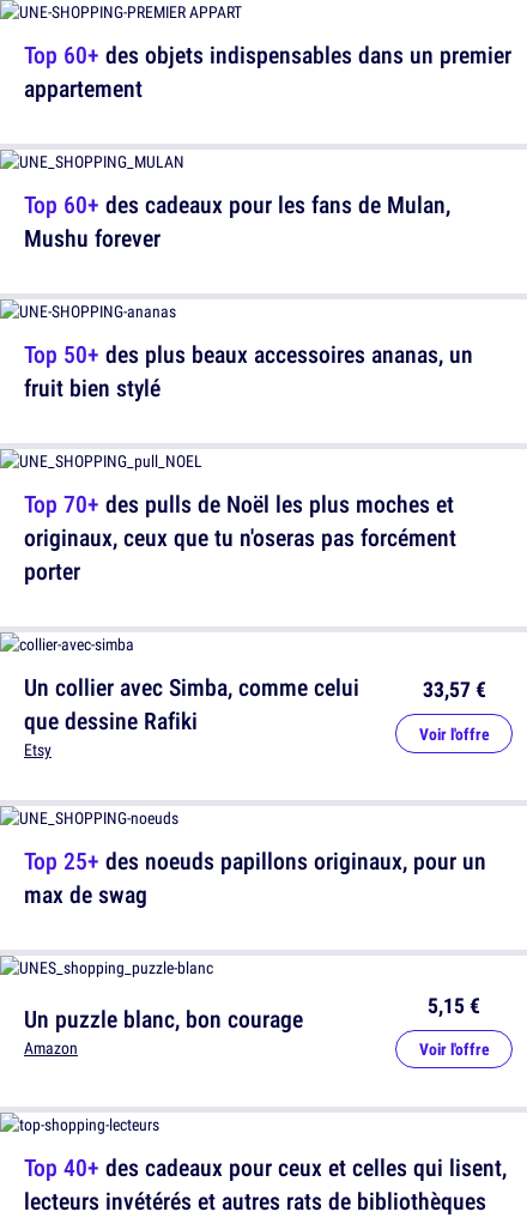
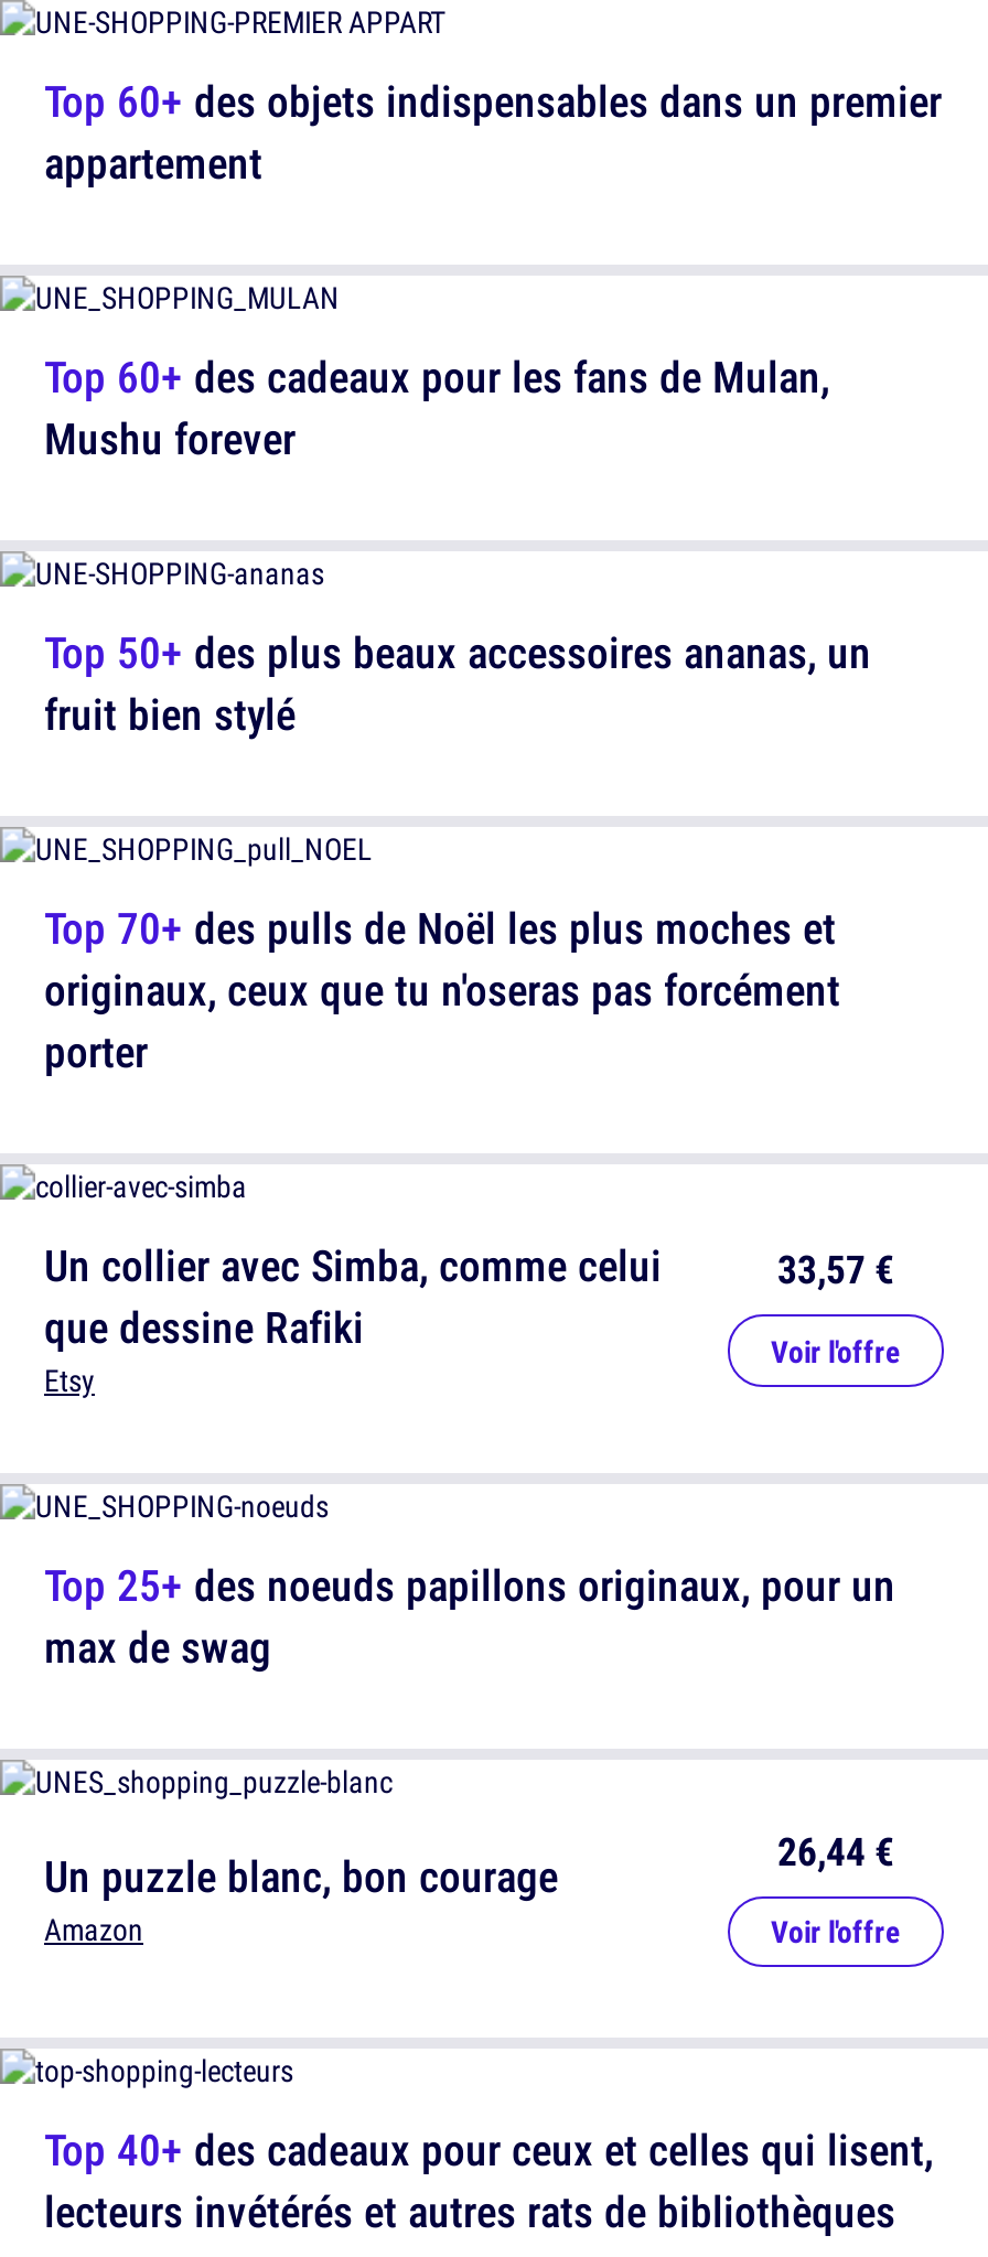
[428,990,480,1019] 5,15 € -> [777,1823,894,1876] 26,44 €

